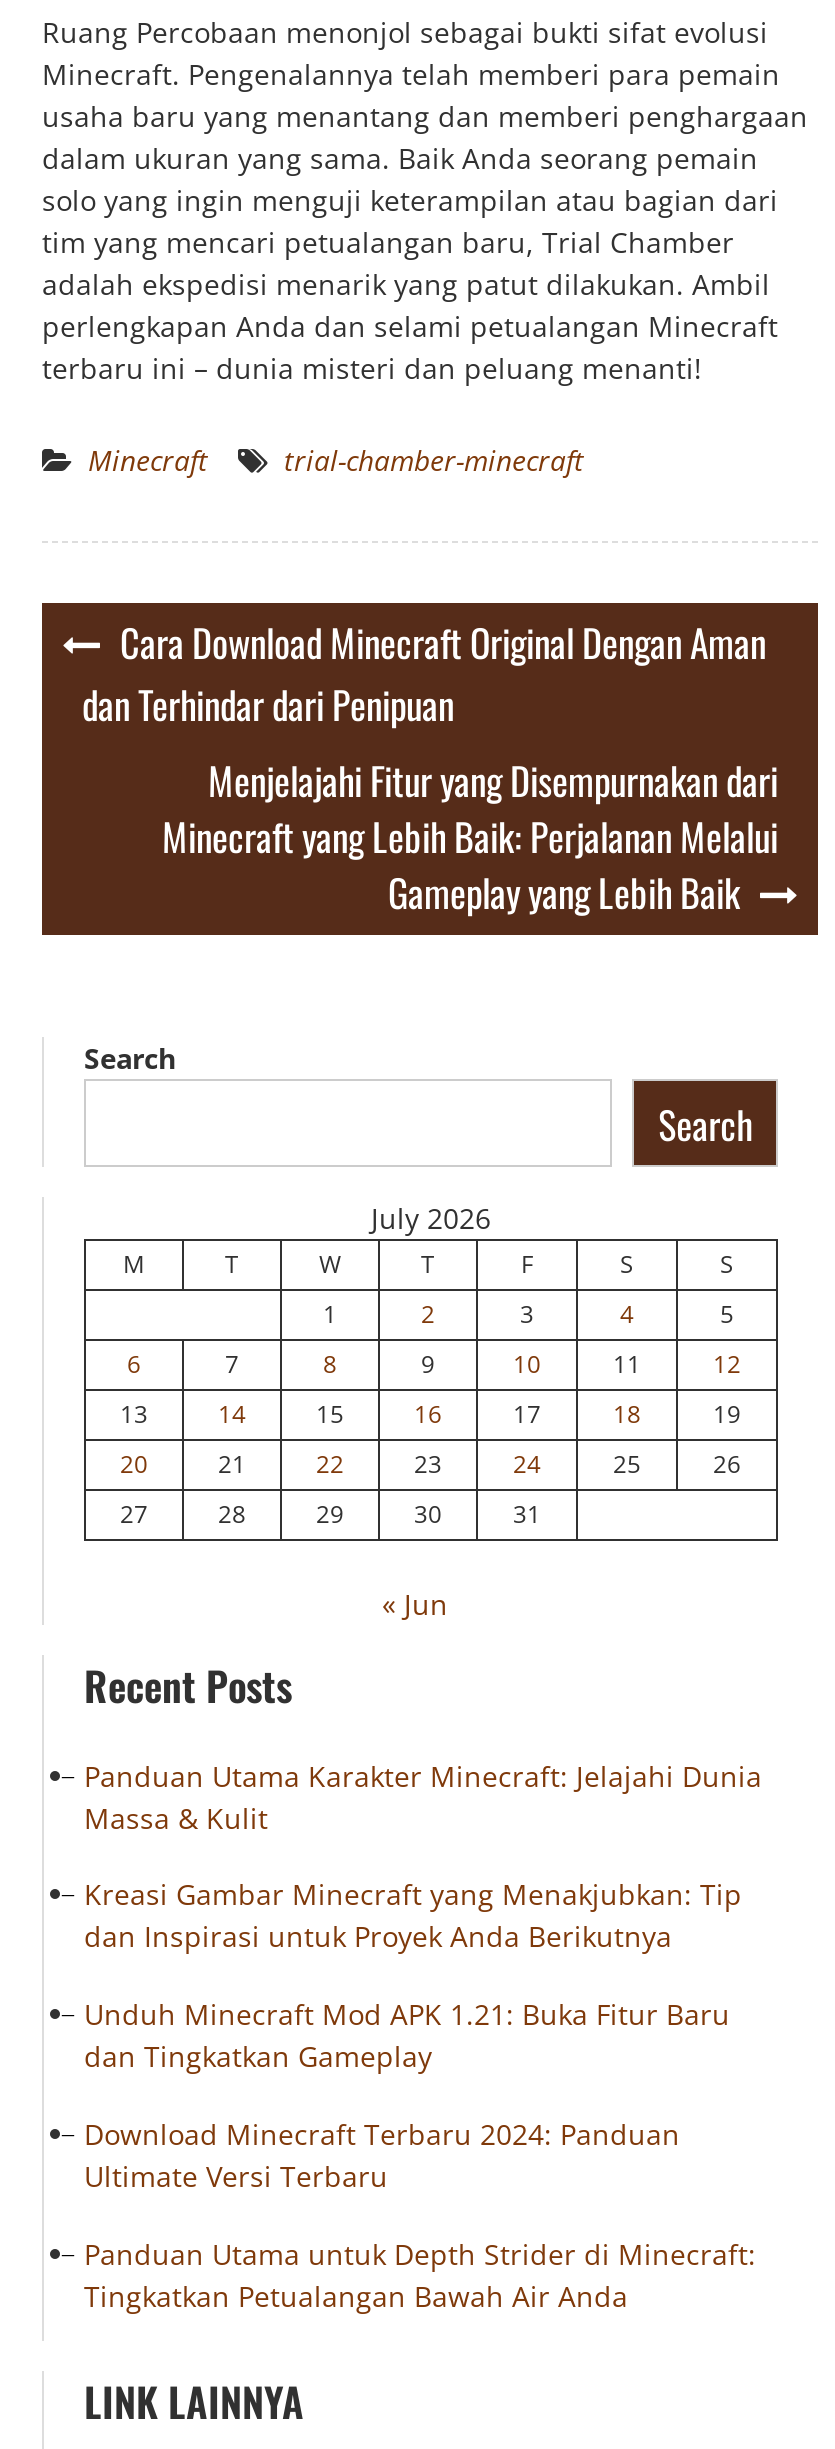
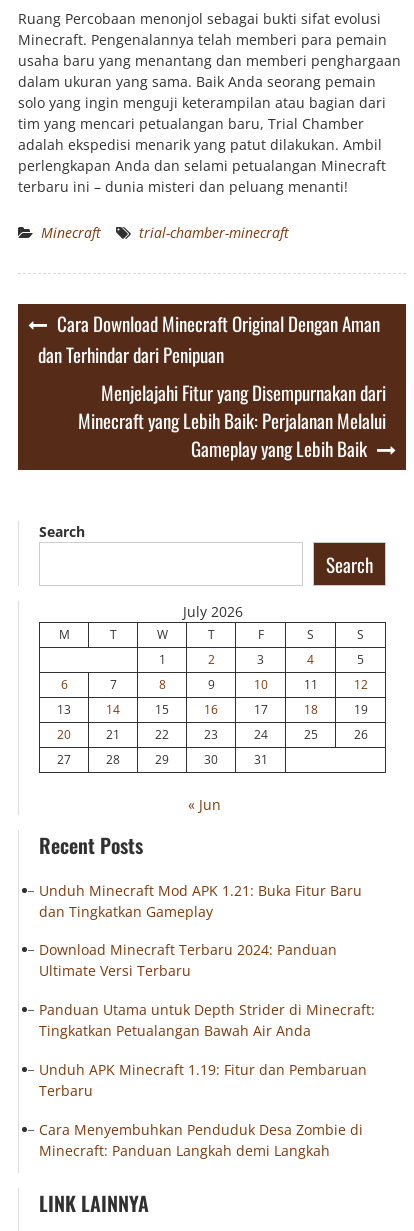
[84,1757,762,1956] Panduan Utama Karakter Minecraft: Jelajahi Dunia | Massa & Kulit | Kreasi Gambar Minecraft yang Menakjubkan: Tip | dan Inspirasi untuk Proyek Anda Berikutnya -> none
moved [84,1995,756,2314] -> [39,881,375,1040]: Unduh Minecraft Mod APK 1.21: Buka Fitur Baru | dan Tingkatkan Gameplay | Download Minecraft Terbaru 2024: Panduan | Ultimate Versi Terbaru | Panduan Utama untuk Depth Strider di Minecraft: | Tingkatkan Petualangan Bawah Air Anda
none -> [39,1060,367,1159] Unduh APK Minecraft 1.19: Fitur dan Pembaruan | Terbaru | Cara Menyembuhkan Penduduk Desa Zombie di | Minecraft: Panduan Langkah demi Langkah

